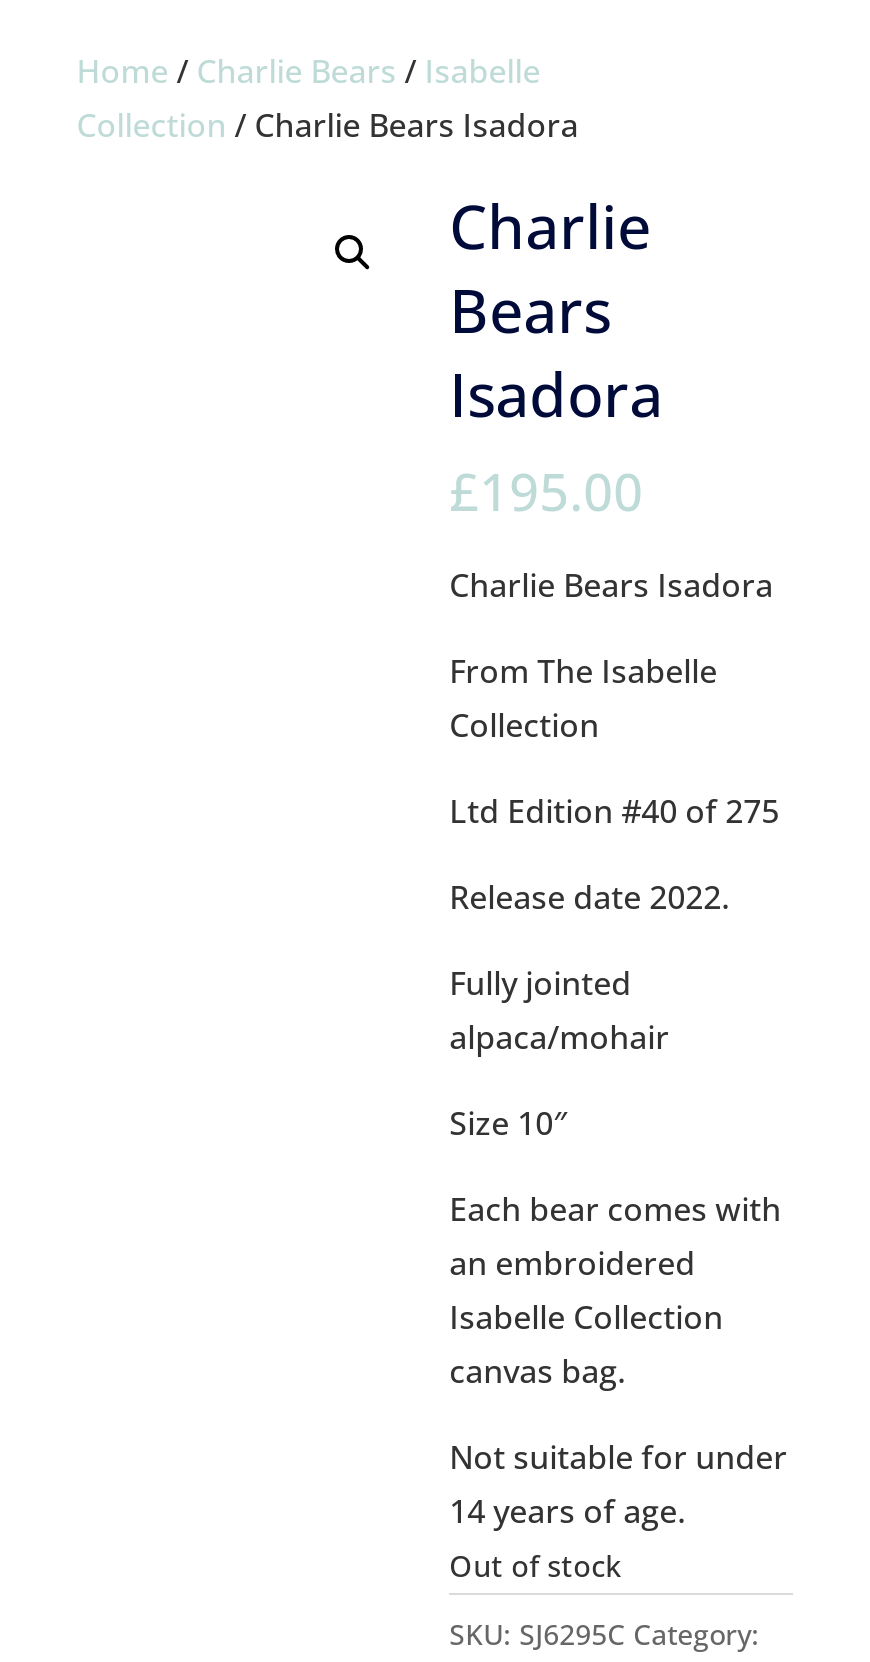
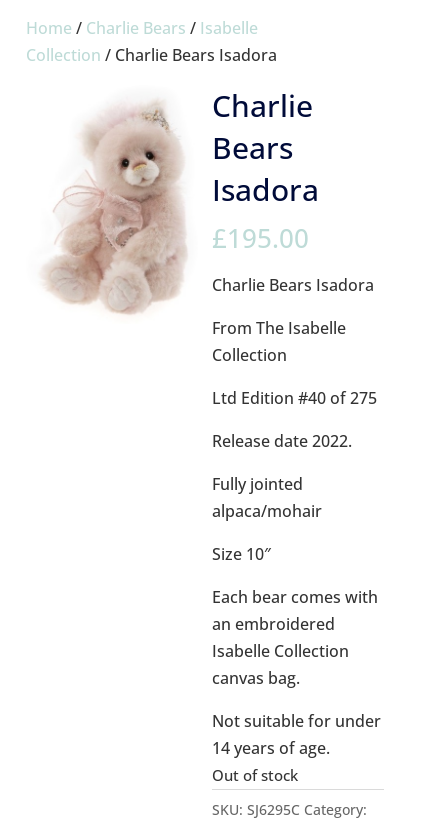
none -> [39,98,188,316] [image]

